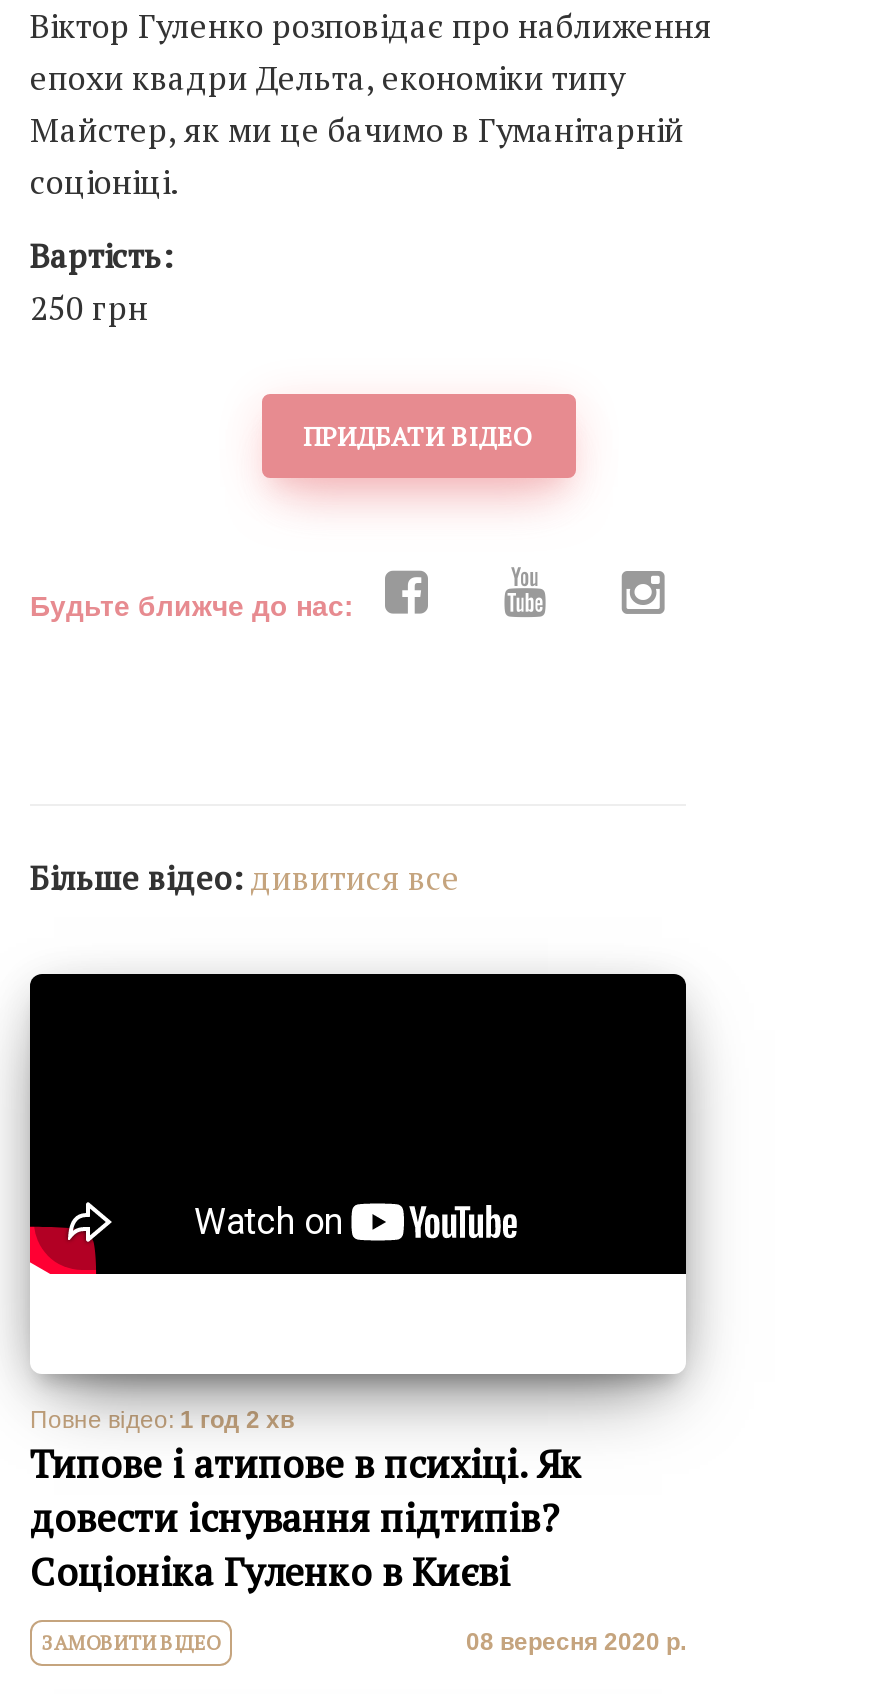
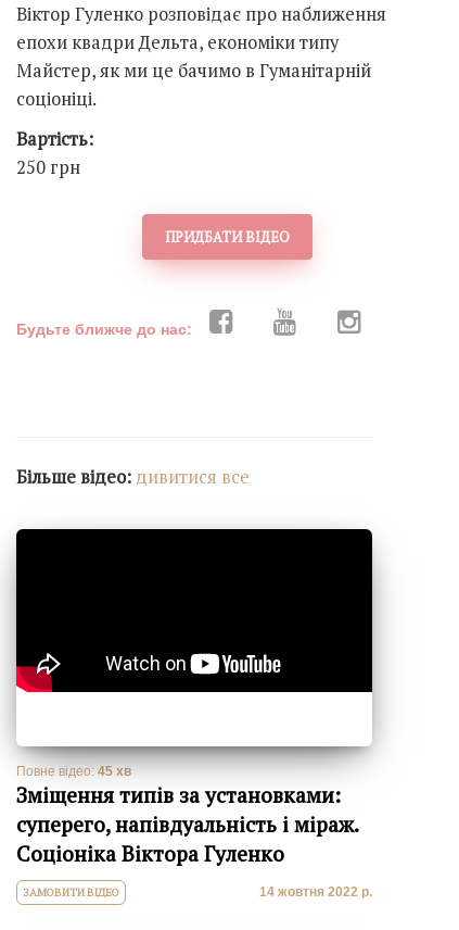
[30,1407,582,1599] Повне відео: 1 год 2 хв | Типове і атипове в психіці. Як | довести існування підтипів? | Соціоніка Гуленко в Києві -> [16,764,358,868] Повне відео: 45 хв | Зміщення типів за установками: | суперего, напівдуальність і міраж. | Соціоніка Віктора Гуленко
[466,1629,686,1657] 08 вересня 2020 р. -> [259,885,372,900] 14 жовтня 2022 р.

